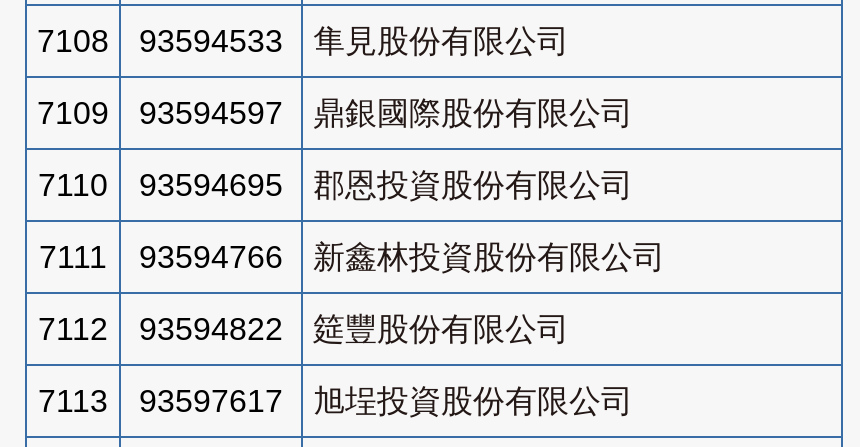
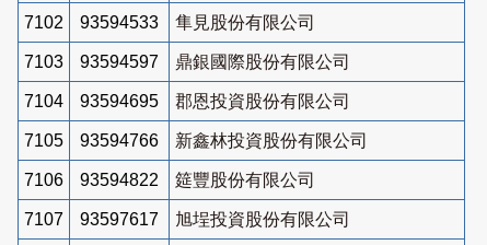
[37,24,569,58] 7108 93594533 隼見股份有限公司 -> [24,13,315,32] 7102 93594533 隼見股份有限公司
[37,96,633,130] 7109 93594597 鼎銀國際股份有限公司 -> [24,52,350,71] 7103 93594597 鼎銀國際股份有限公司
[38,168,633,202] 7110 93594695 郡恩投資股份有限公司 -> [24,92,350,110] 7104 93594695 郡恩投資股份有限公司
[39,240,665,274] 7111 93594766 新鑫林投資股份有限公司 -> [24,131,368,150] 7105 93594766 新鑫林投資股份有限公司
[38,312,569,346] 7112 93594822 筵豐股份有限公司 -> [24,171,315,189] 7106 93594822 筵豐股份有限公司
[38,384,633,418] 7113 93597617 旭埕投資股份有限公司 -> [24,210,350,228] 7107 93597617 旭埕投資股份有限公司

